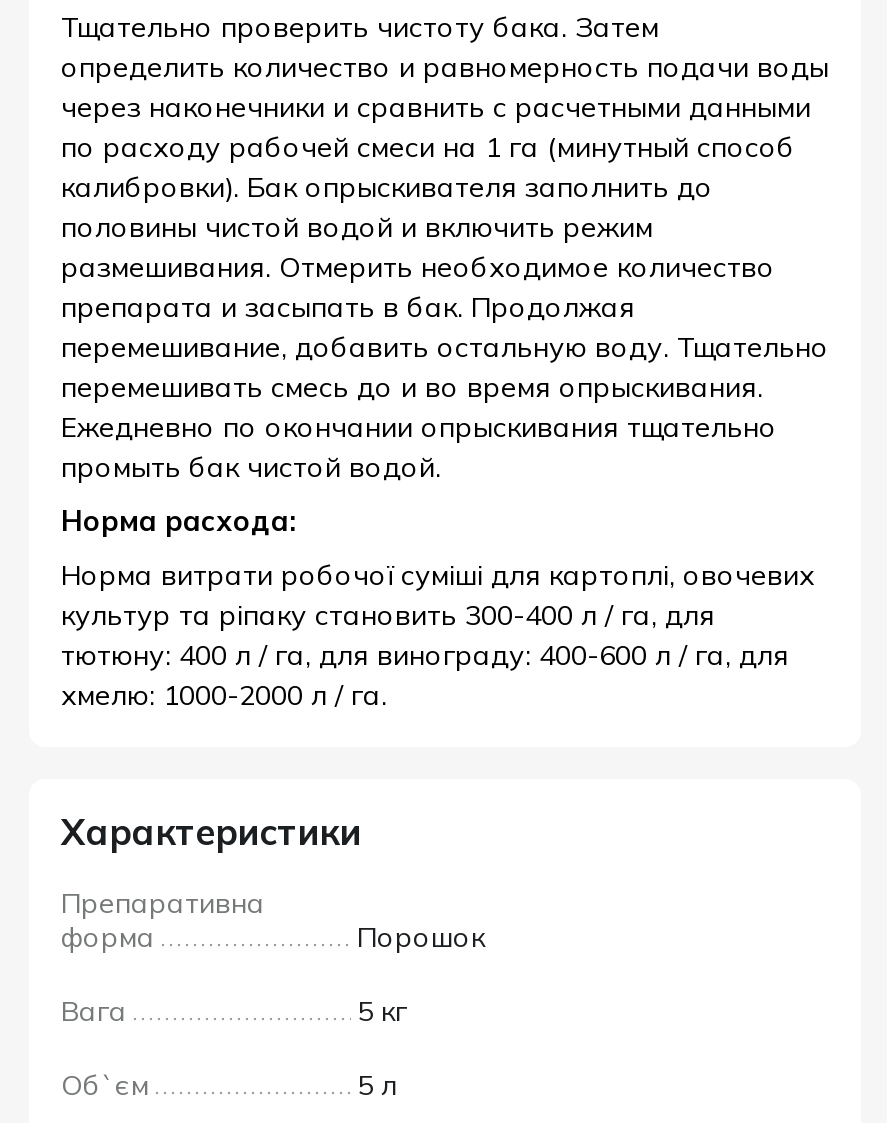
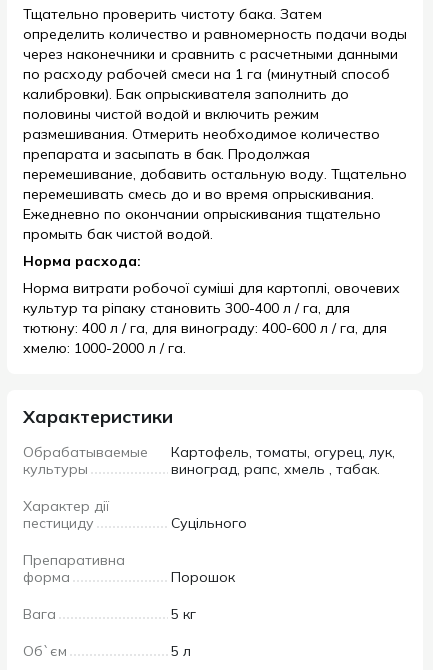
none -> [23,443,148,478] Обрабатываемые | культуры
none -> [23,443,395,532] Картофель, томаты, огурец, лук, | виноград, рапс, хмель , табак. | Характер дії | пестициду | Суцільного

